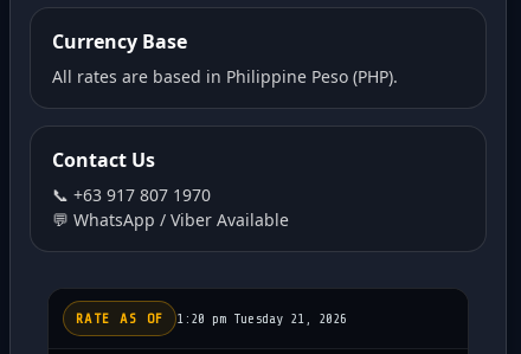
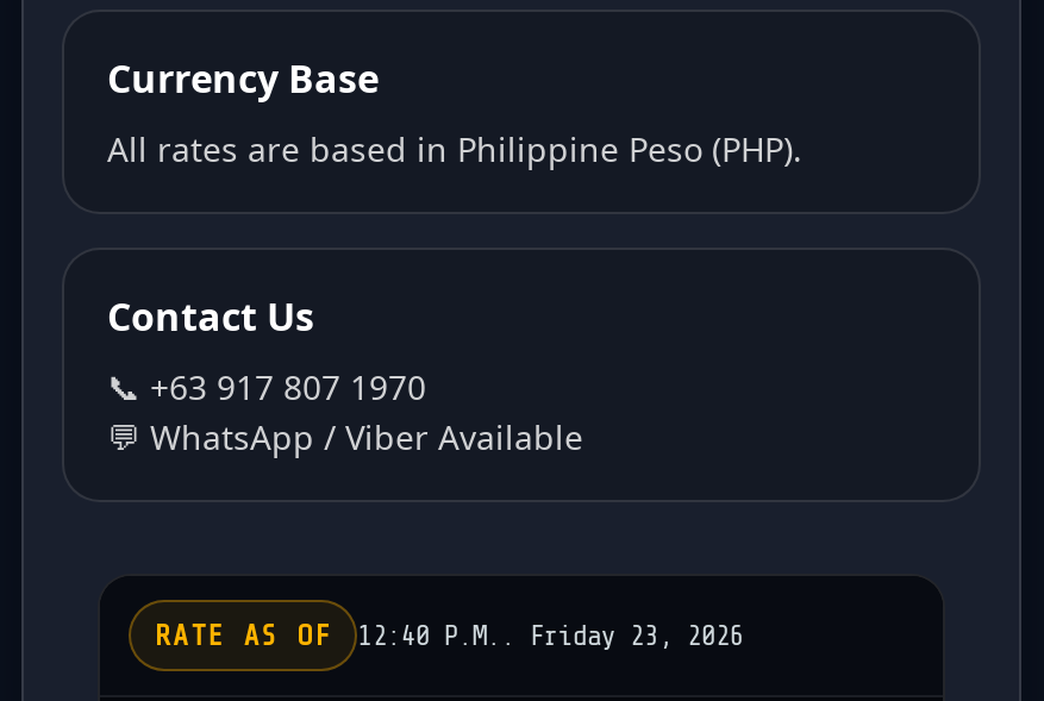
[76,310,347,327] RATE AS OF 1:20 pm Tuesday 21, 2026 -> [155,619,744,652] RATE AS OF 12:40 P.M.. Friday 23, 2026

